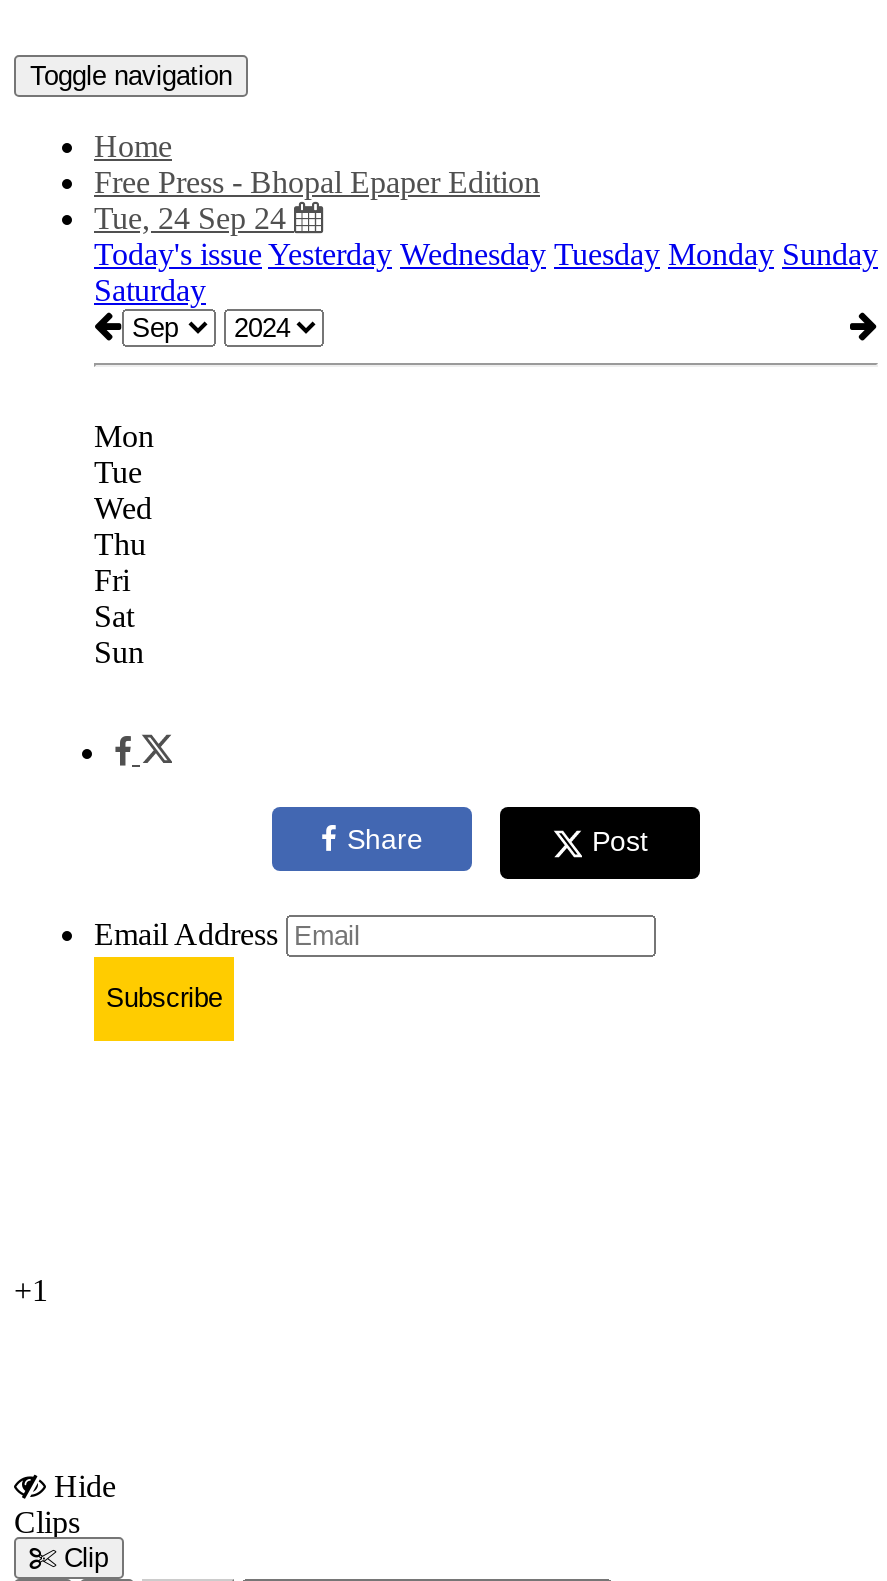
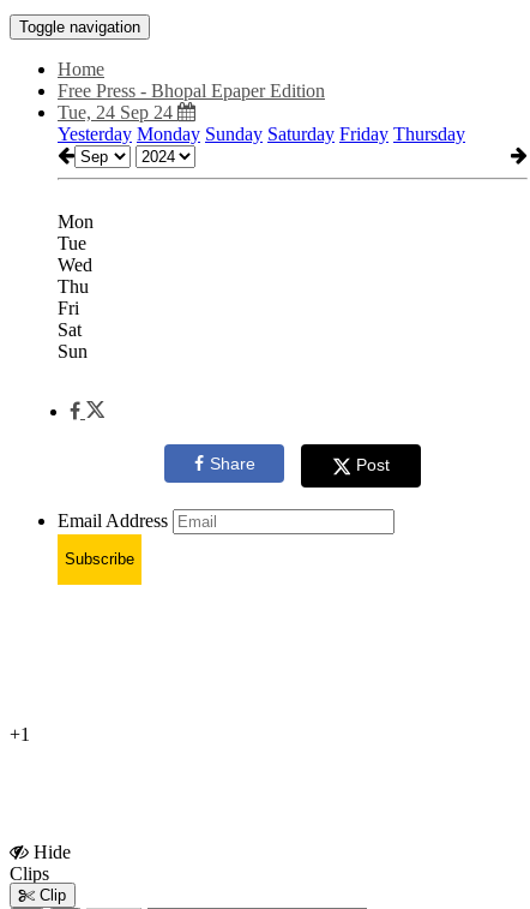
[94,237,878,307] Today's issue Yesterday Wednesday Tuesday Monday Sunday | Saturday -> [58,124,465,144] Yesterday Monday Sunday Saturday Friday Thursday

